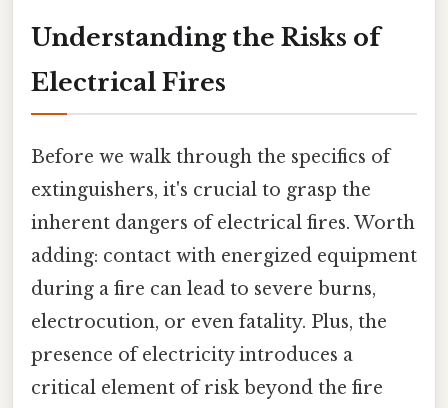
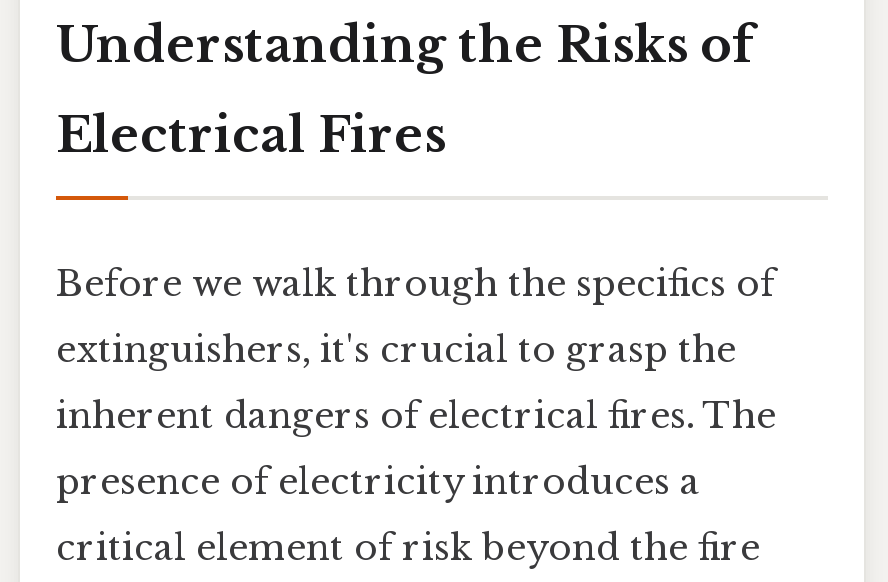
[31,212,417,333] inherent dangers of electrical fires. Worth | adding: contact with energized equipment | during a fire can lead to severe burns, | electrocution, or even fatality. Plus, the -> [56,394,776,438] inherent dangers of electrical fires. The

